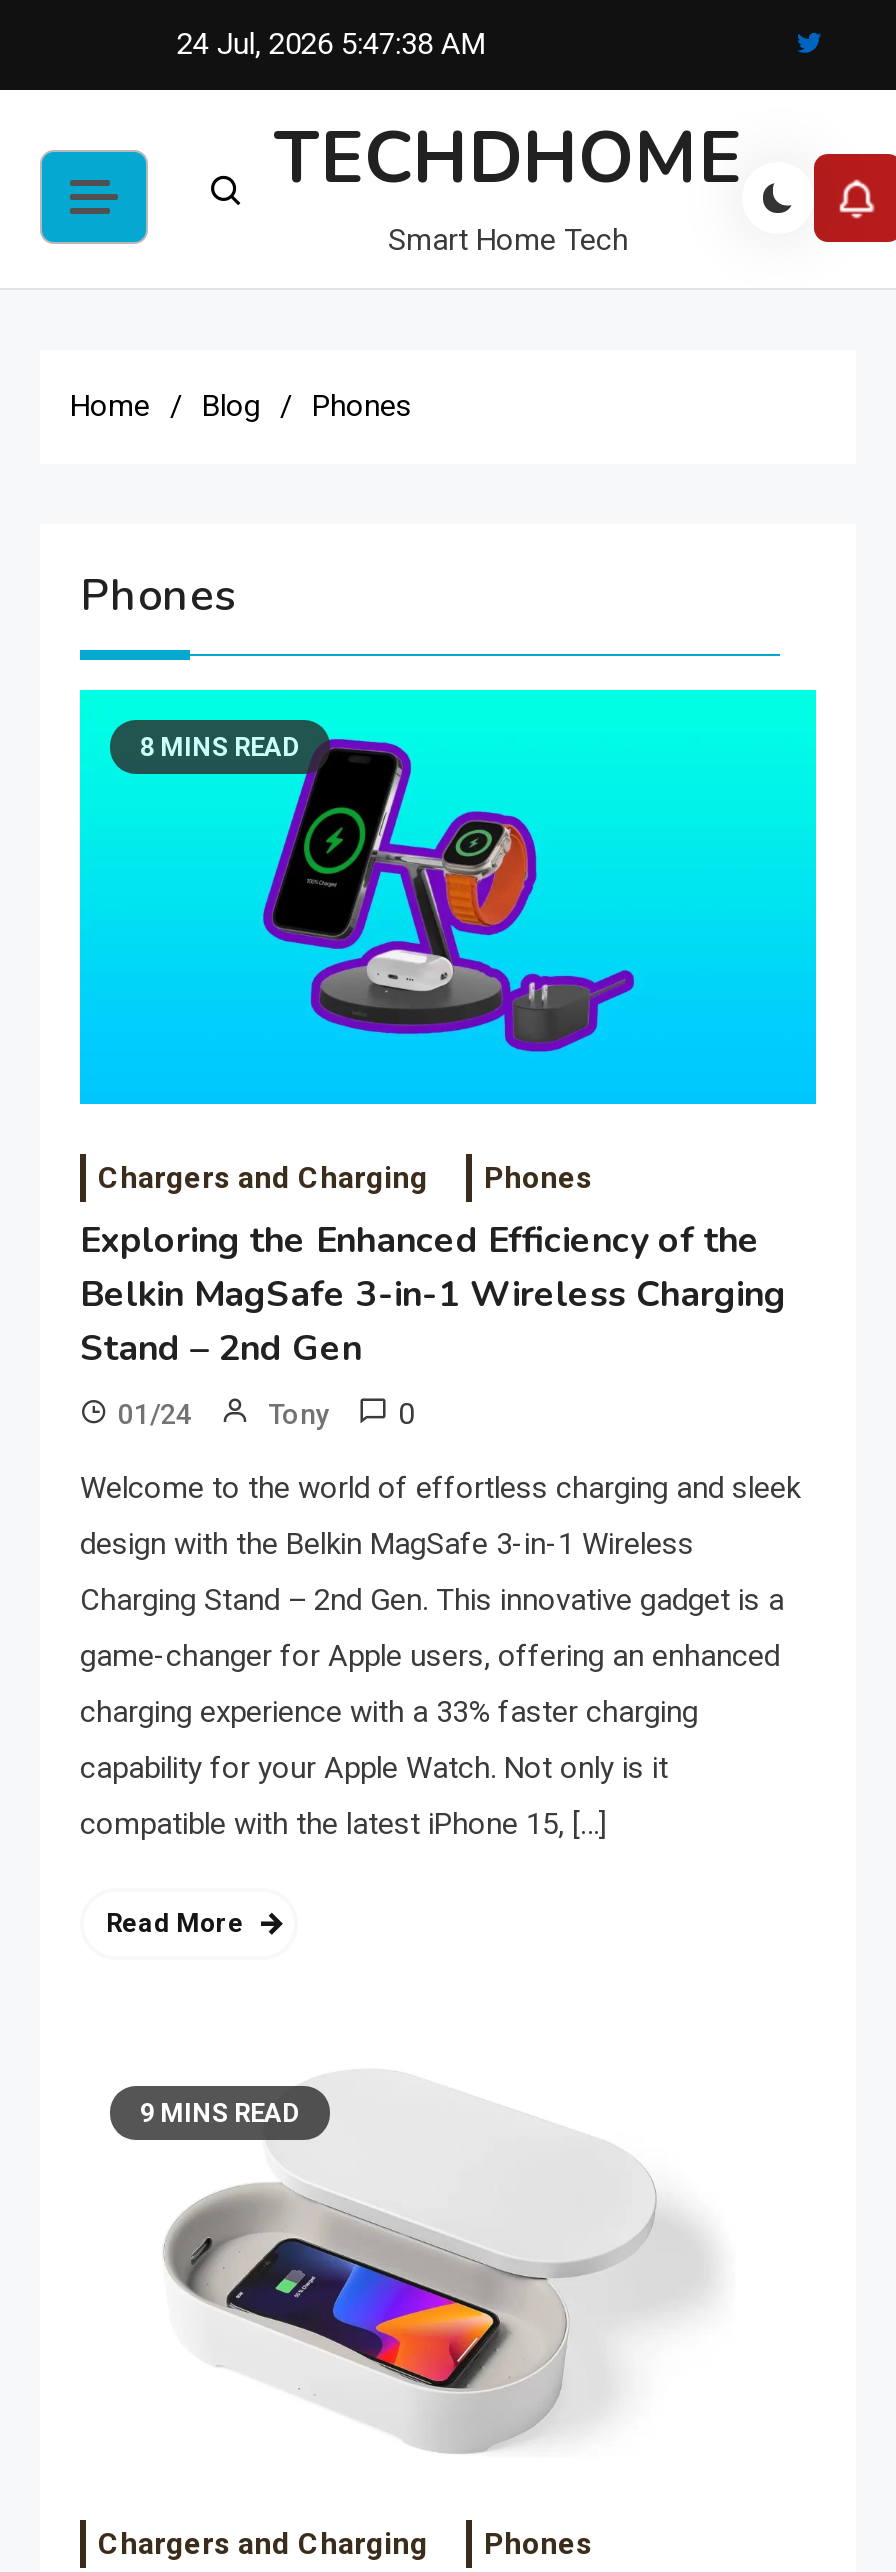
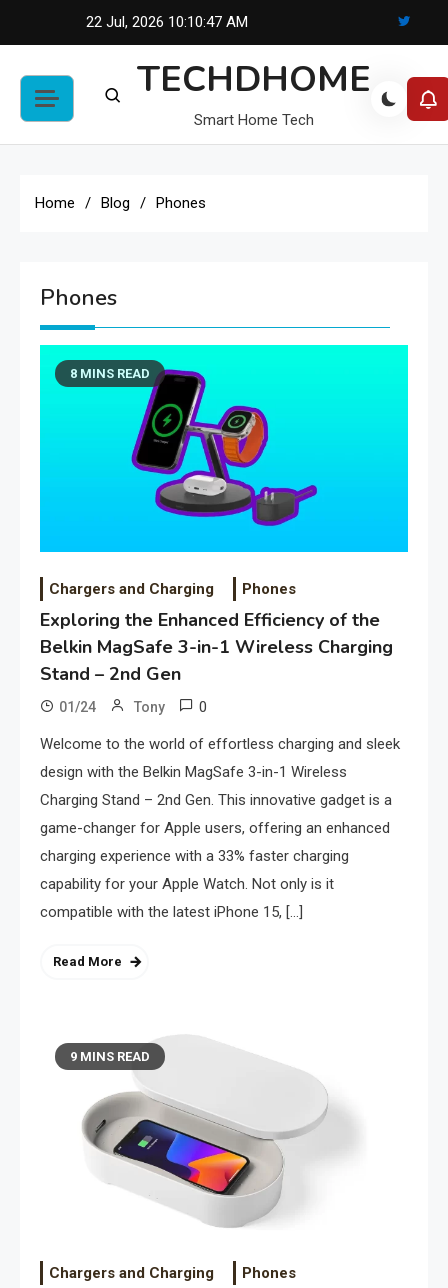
[177,26,485,62] 24 Jul, 2026 5:47:38 AM -> [86,13,248,31] 22 Jul, 2026 10:10:47 AM

